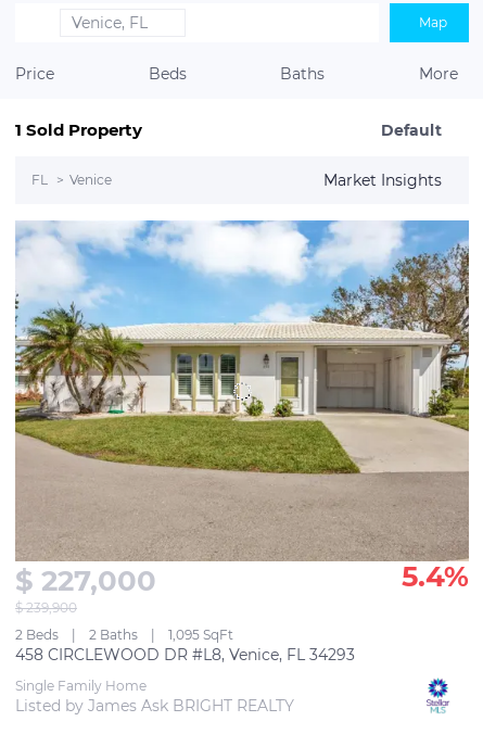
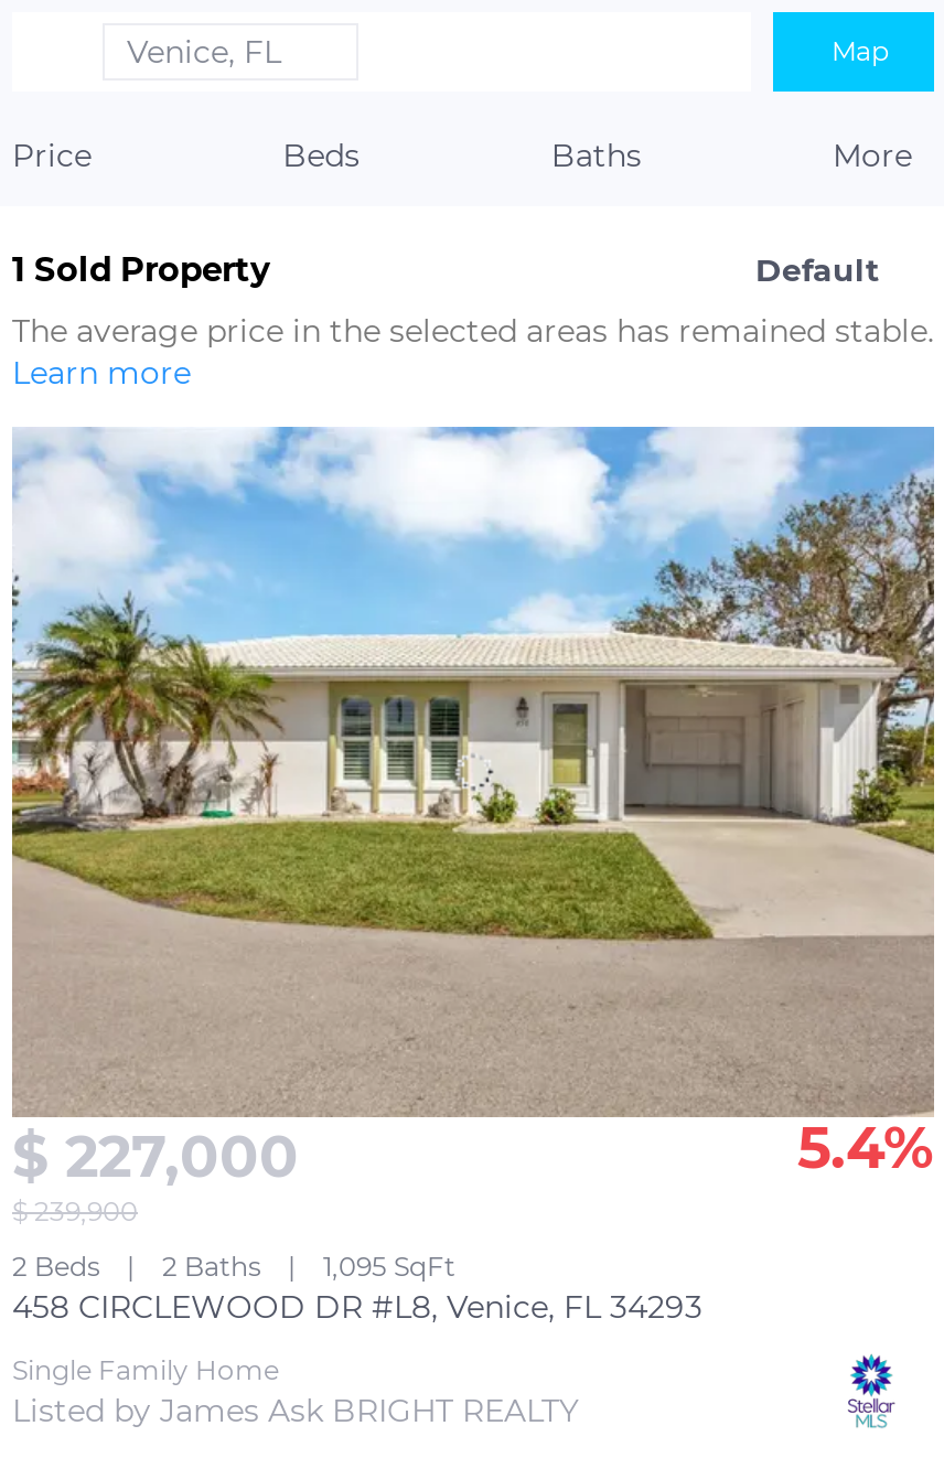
[31,170,442,190] FL > Venice | Market Insights -> [12,311,934,393] The average price in the selected areas has remained stable. | Learn more

